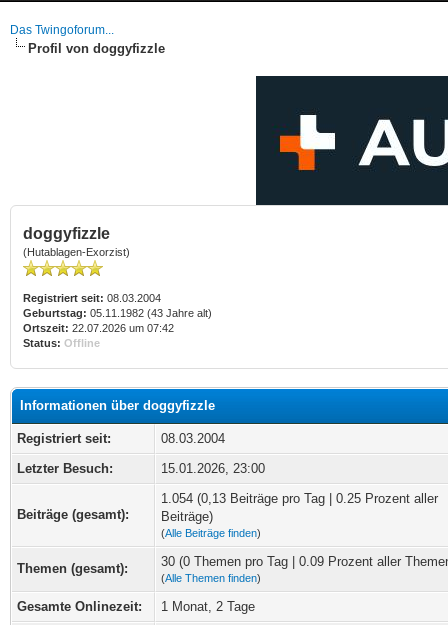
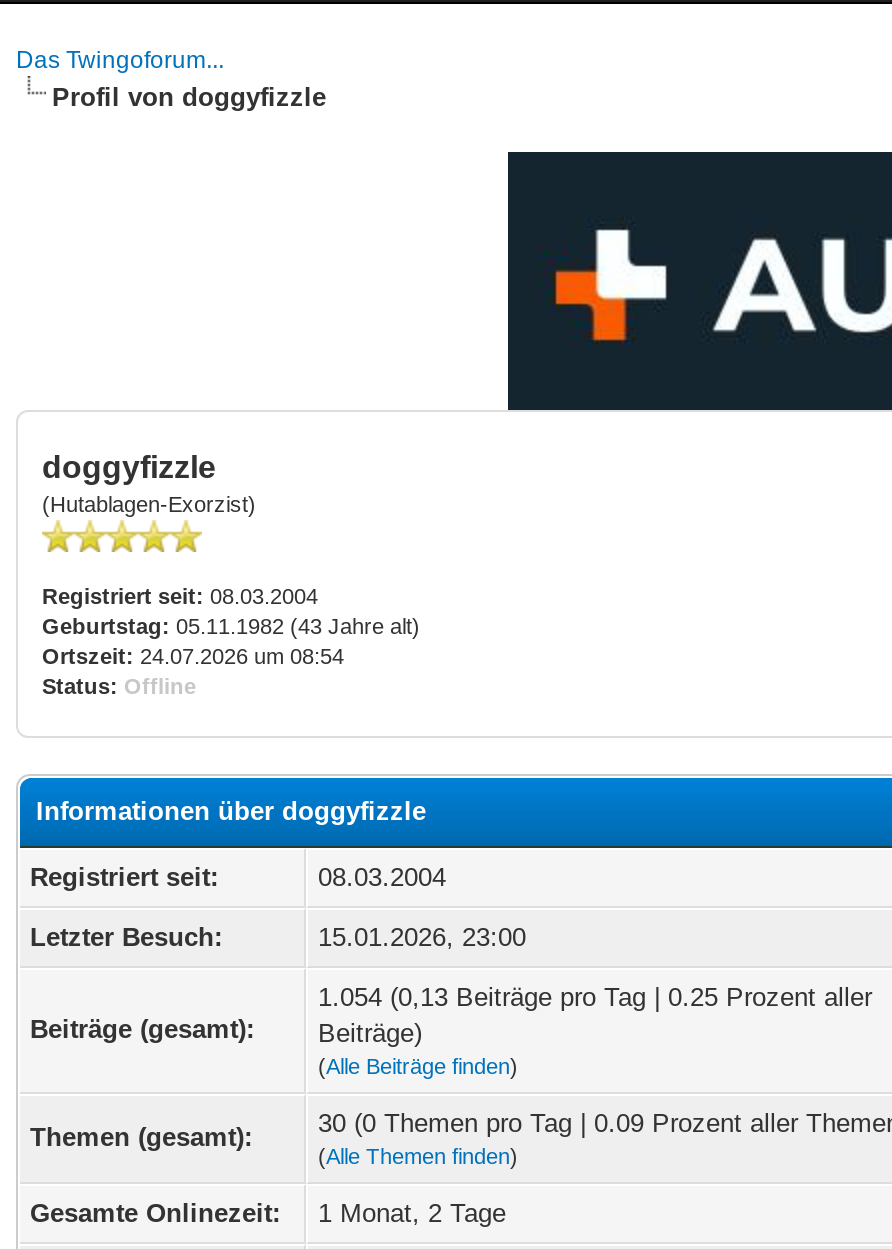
[23,322,174,334] Ortszeit: 22.07.2026 um 07:42 -> [42,644,344,668] Ortszeit: 24.07.2026 um 08:54

